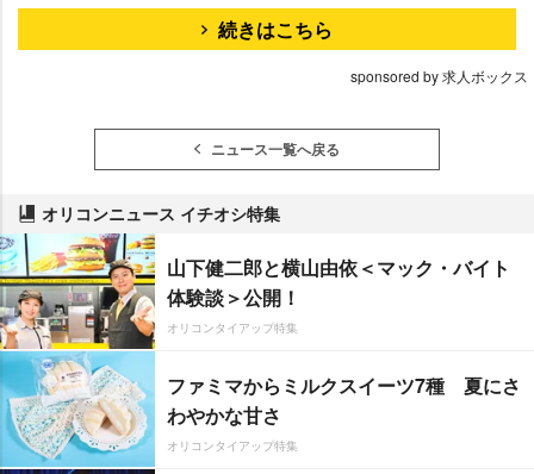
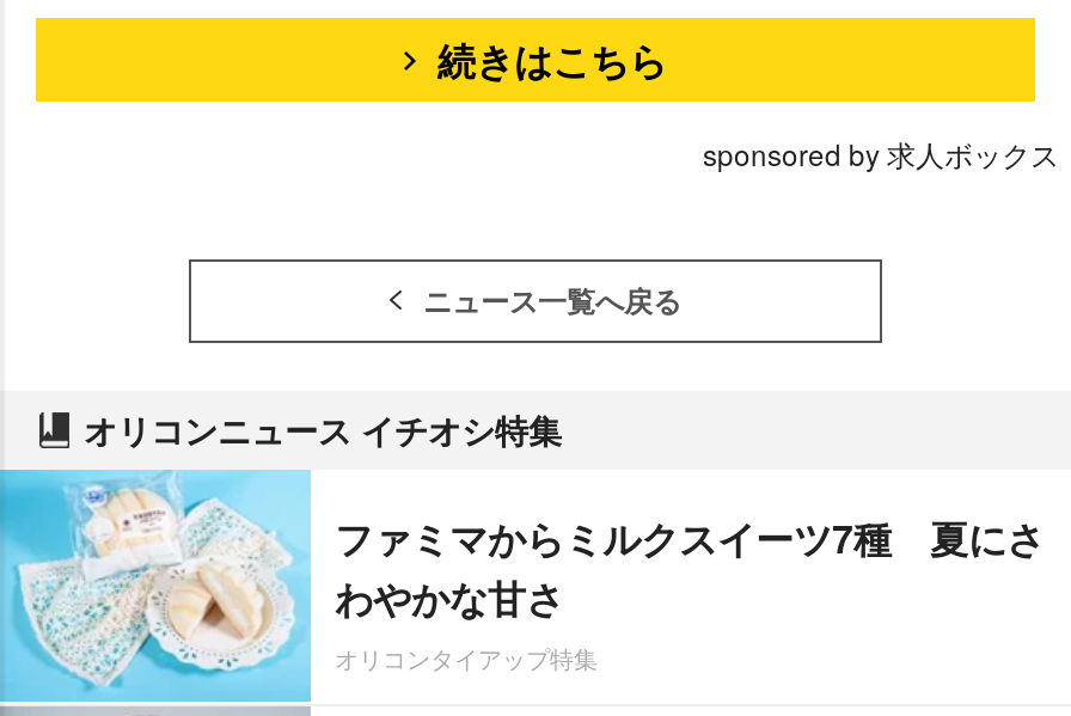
[4,232,510,350] [image] | 山下健二郎と横山由依＜マック・バイト | 体験談＞公開！ | オリコンタイアップ特集 -> none

